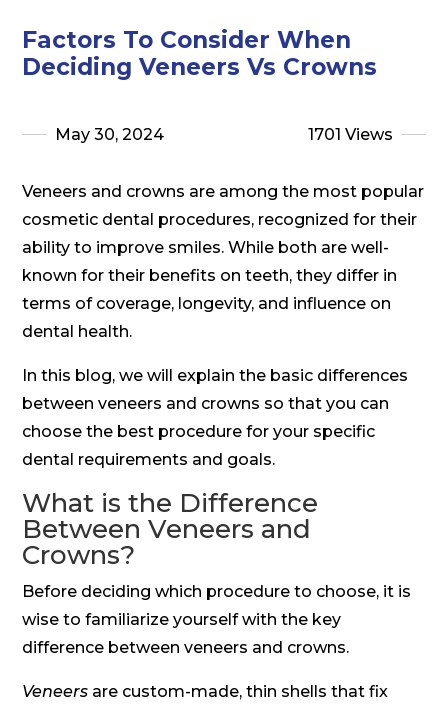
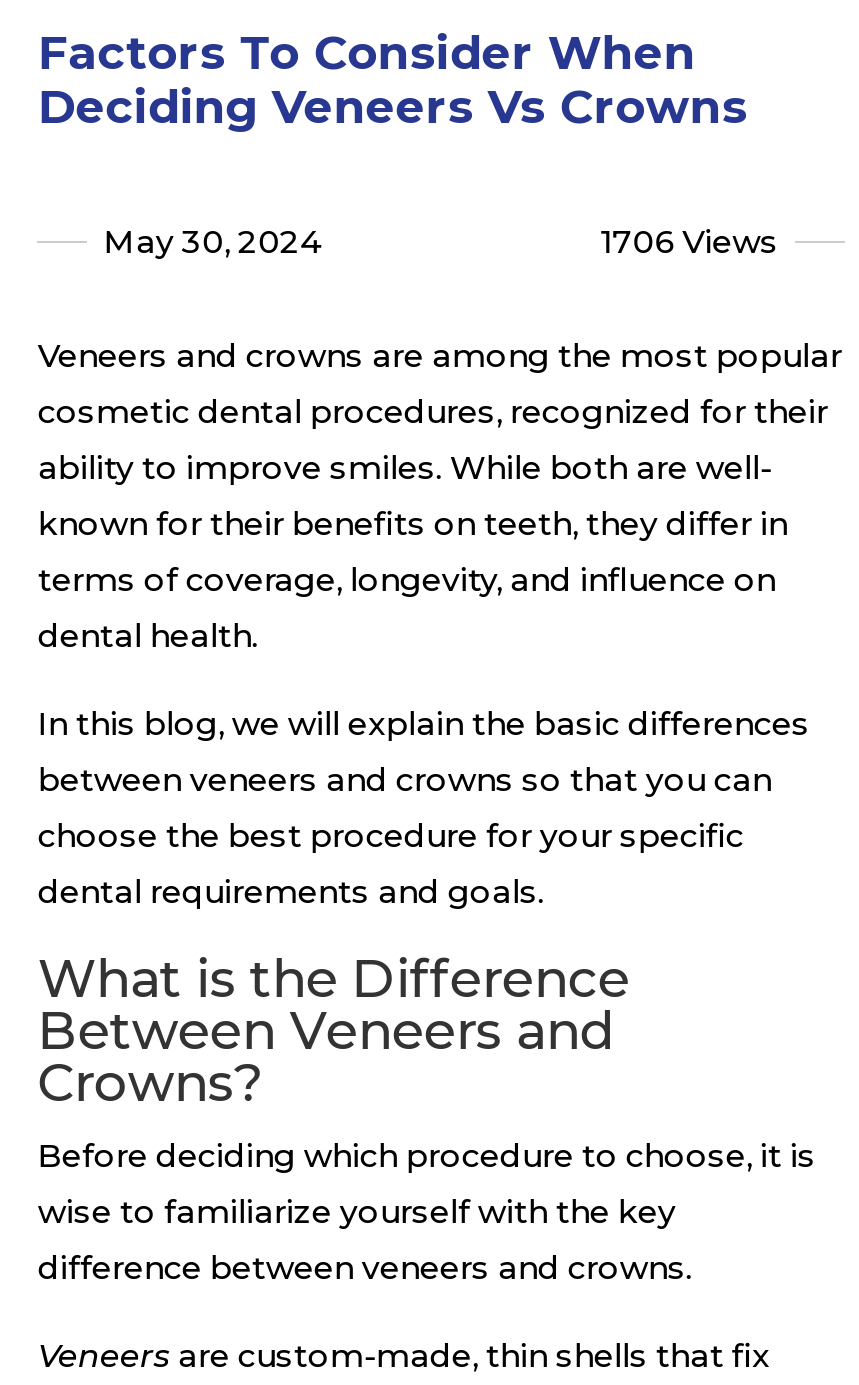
[308,125,393,144] 1701 Views -> [600,224,778,262] 1706 Views

